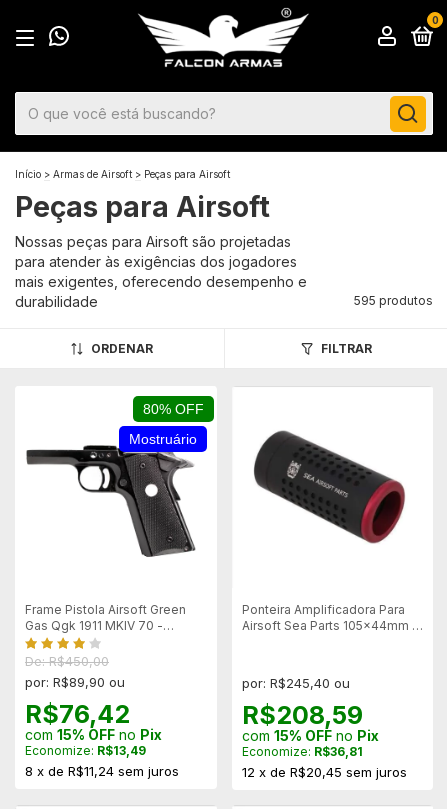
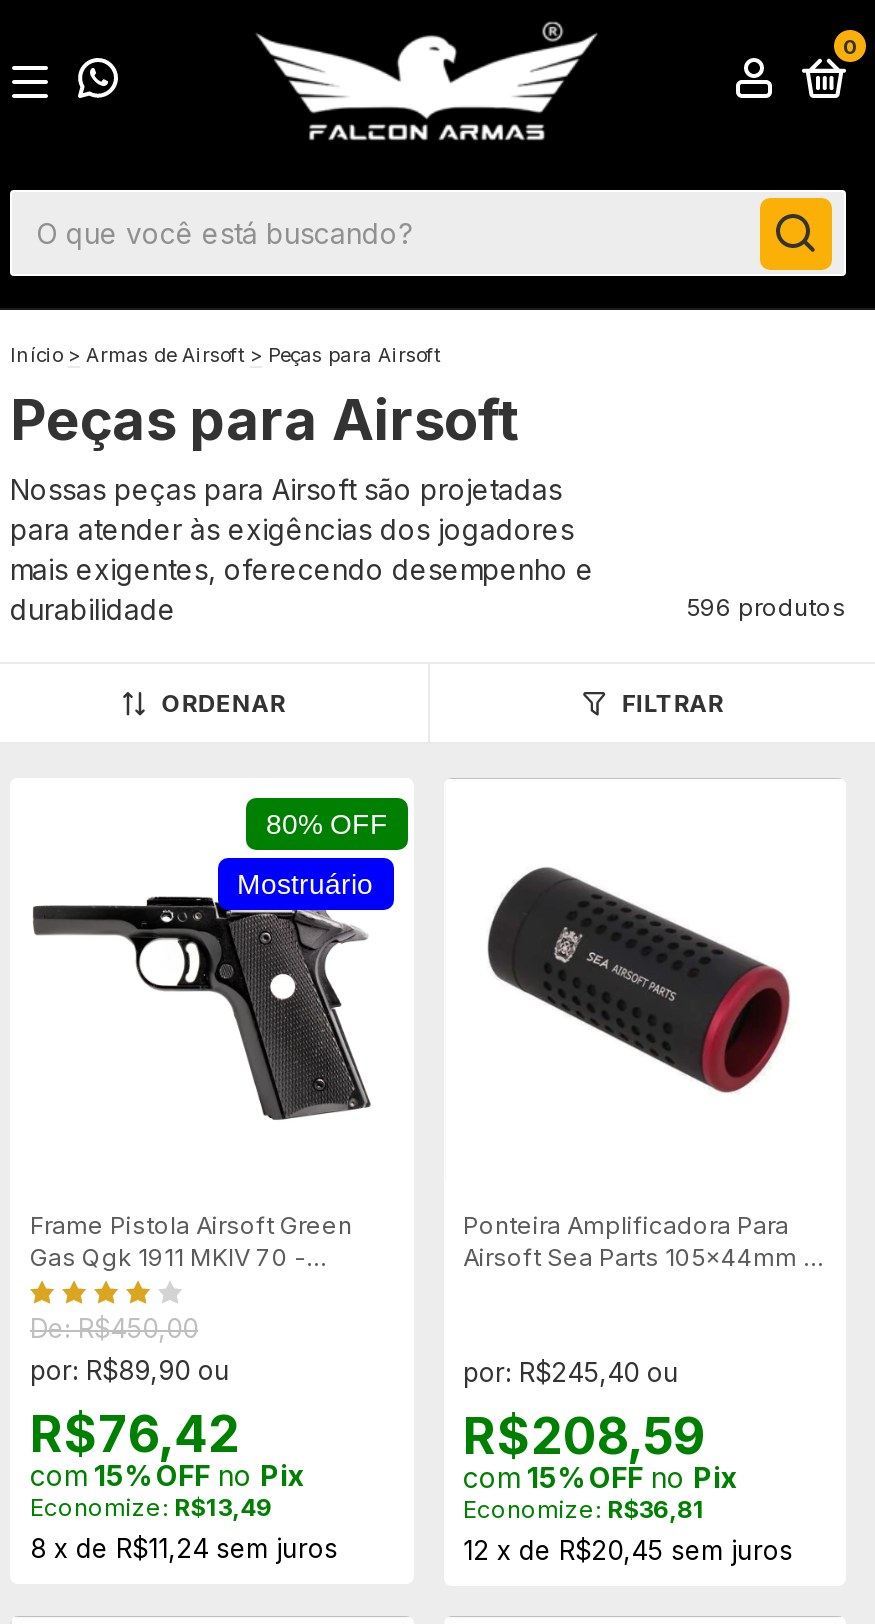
[354,293,433,308] 595 produtos -> [686,593,846,623] 596 produtos

